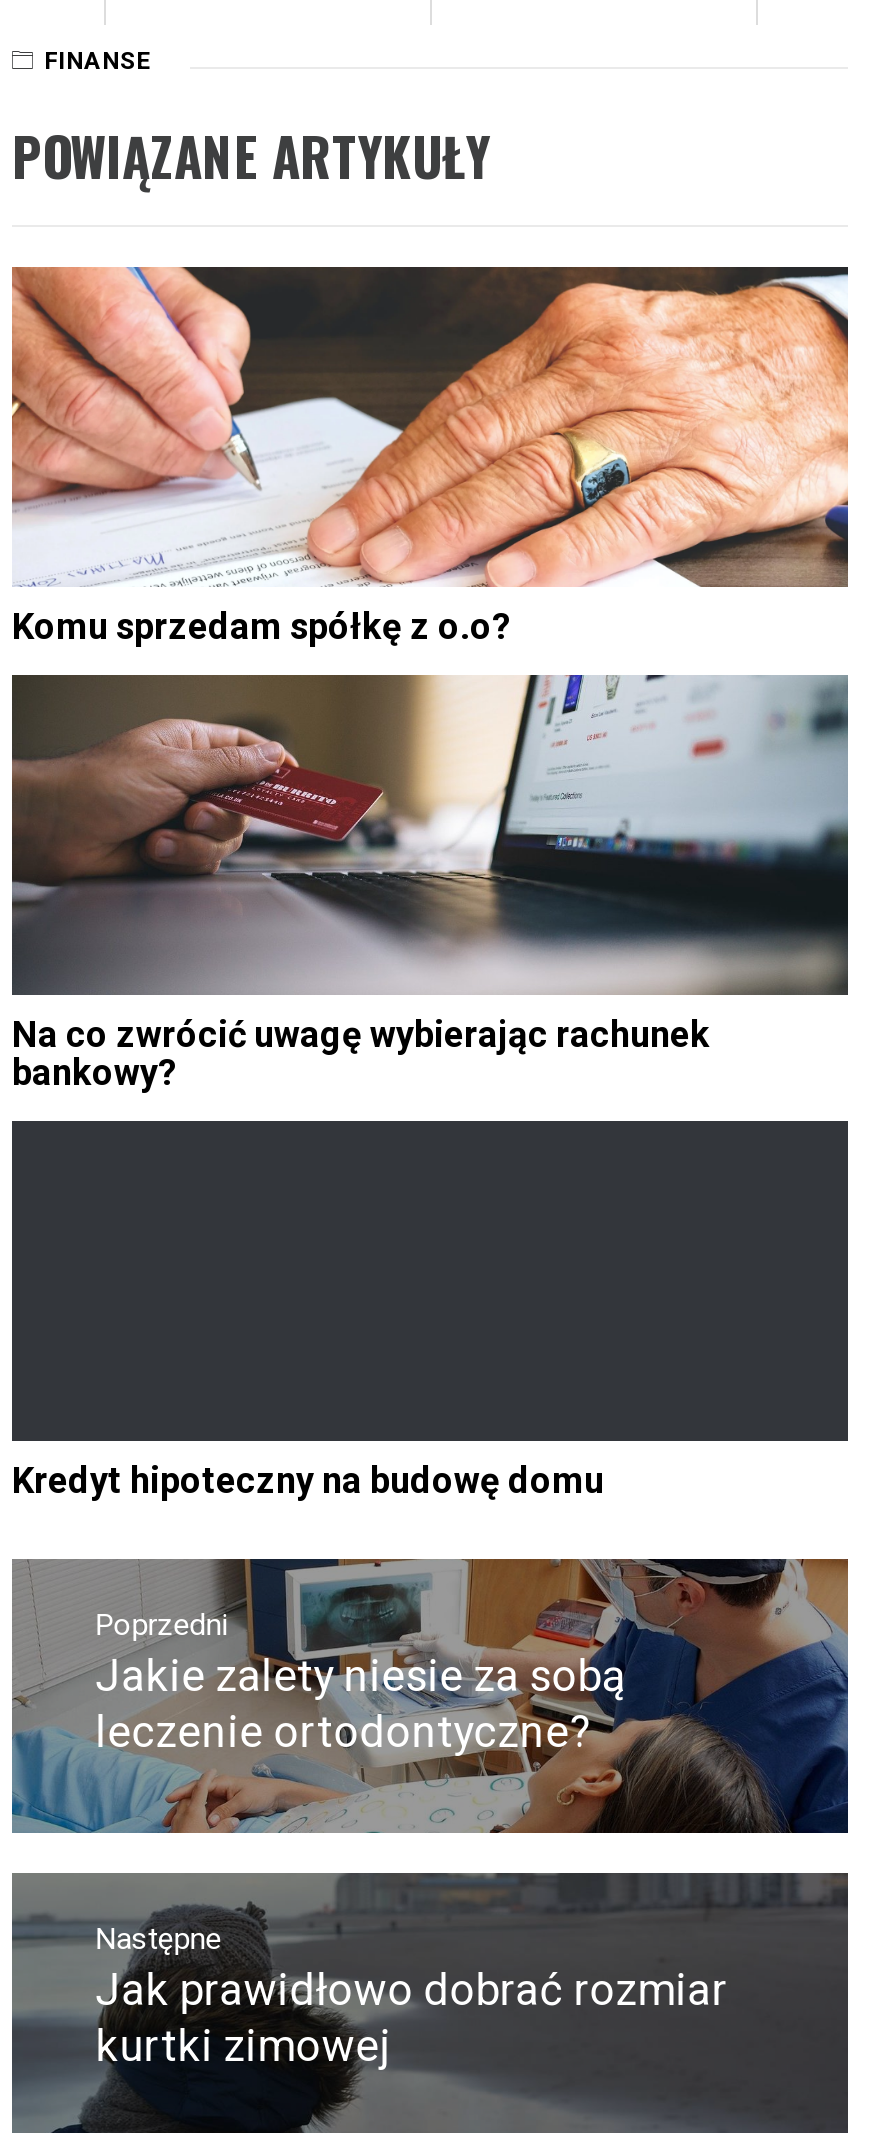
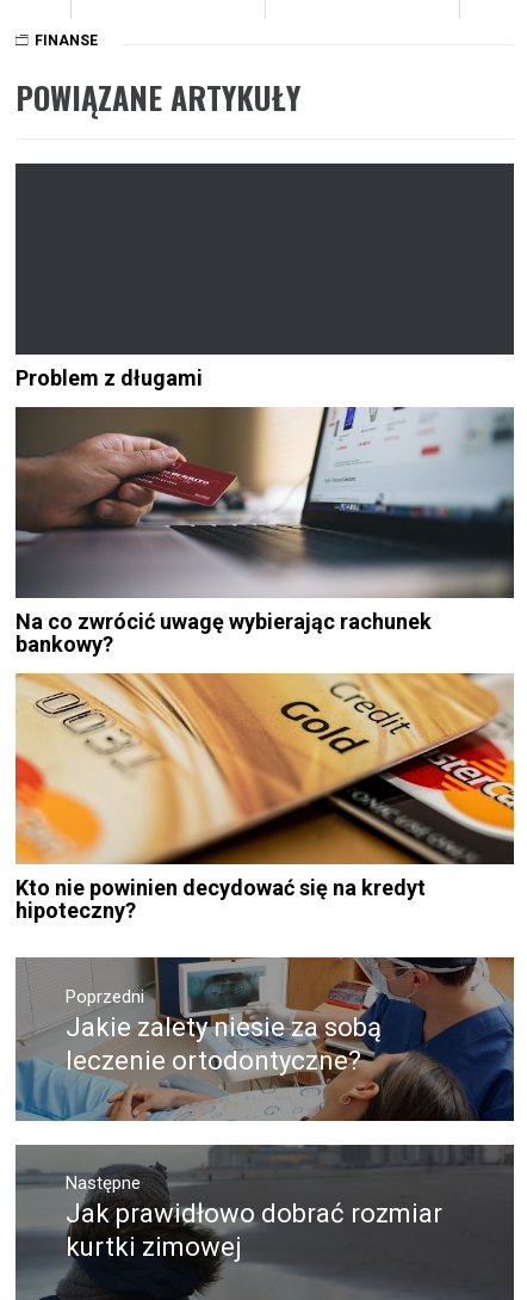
[10,265,850,589] [image] -> none
[12,604,510,646] Komu sprzedam spółkę z o.o? -> [15,365,203,390] Problem z długami
none -> [14,672,515,865] [image]
[12,1458,604,1500] Kredyt hipoteczny na budowę domu -> [15,875,426,922] Kto nie powinien decydować się na kredyt | hipoteczny?

